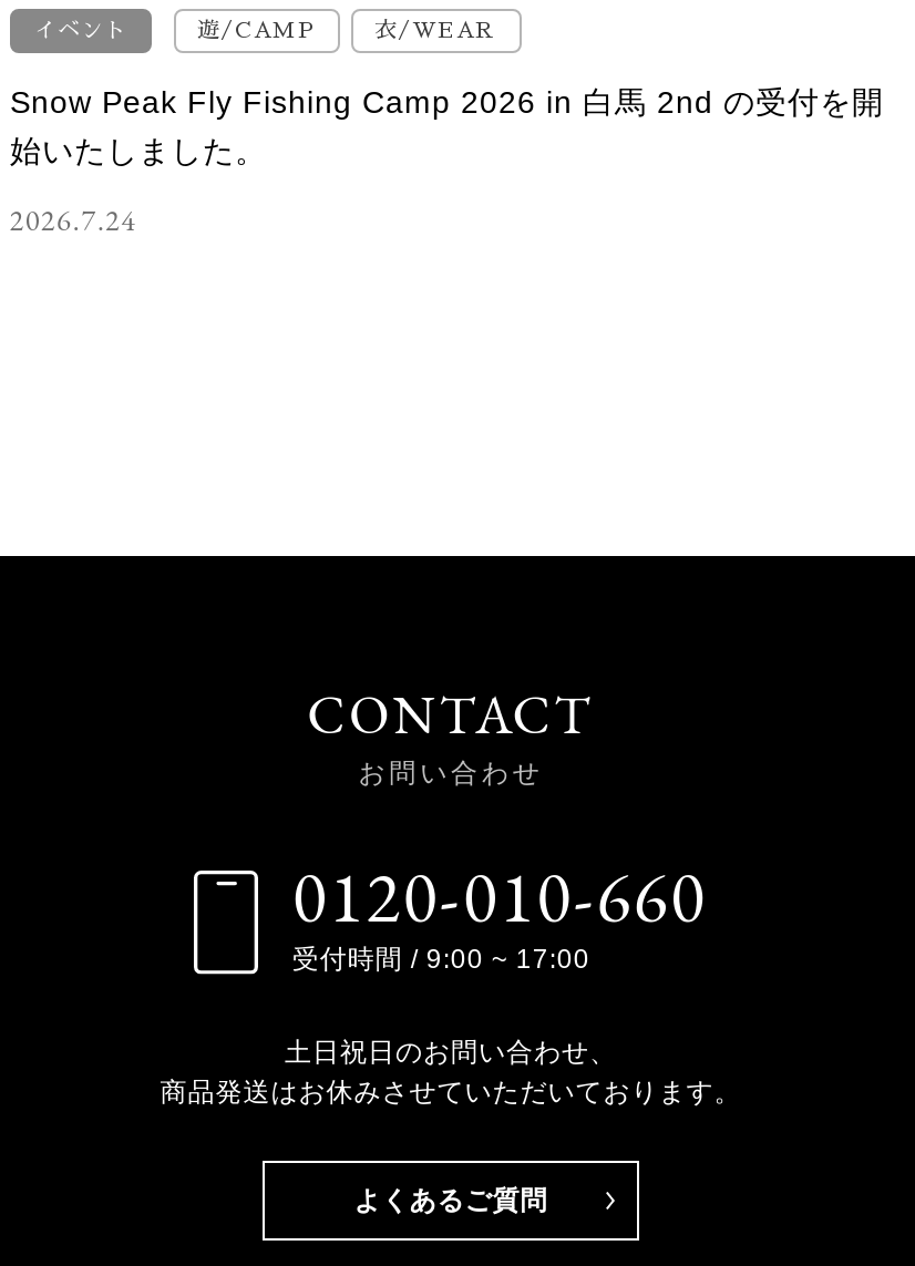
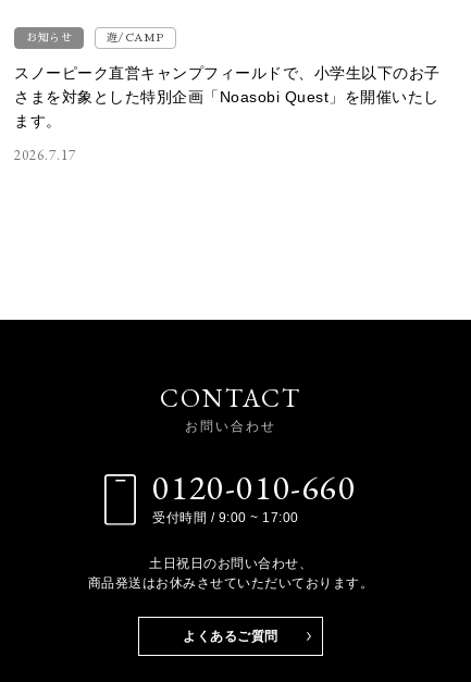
[10,20,884,239] 衣/WEAR | Snow Peak Fly Fishing Camp 2026 in 白馬 2nd の受付を開 | 始いたしました。 | 2026.7.24 -> [14,65,440,165] スノーピーク直営キャンプフィールドで、小学生以下のお子 | さまを対象とした特別企画「Noasobi Quest」を開催いたし | ます。 | 2026.7.17
[34,20,127,42] イベント -> [26,33,72,44] お知らせ

